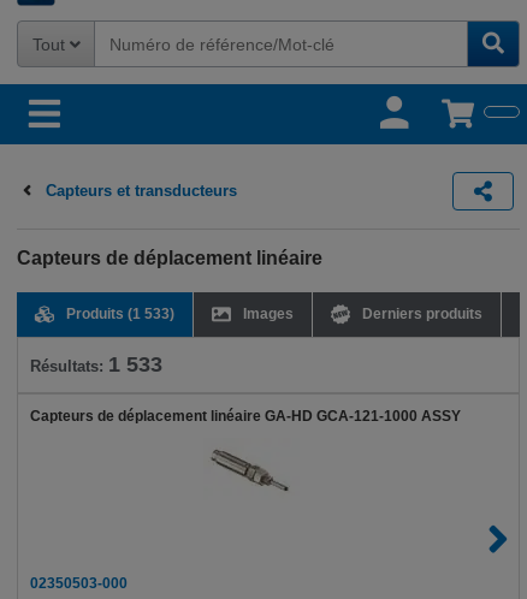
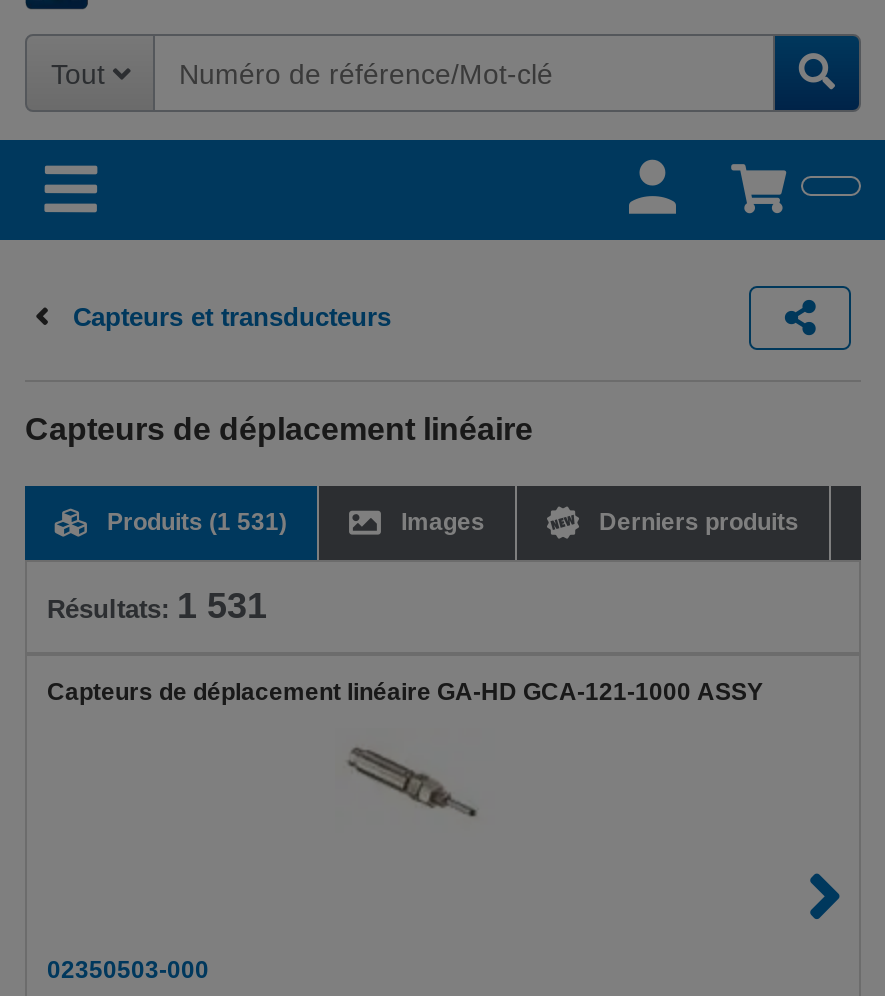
[66,306,174,322] Produits (1 533) -> [107,508,287,536] Produits (1 531)
[30,352,162,376] Résultats: 1 533 -> [47,586,267,626] Résultats: 1 531

